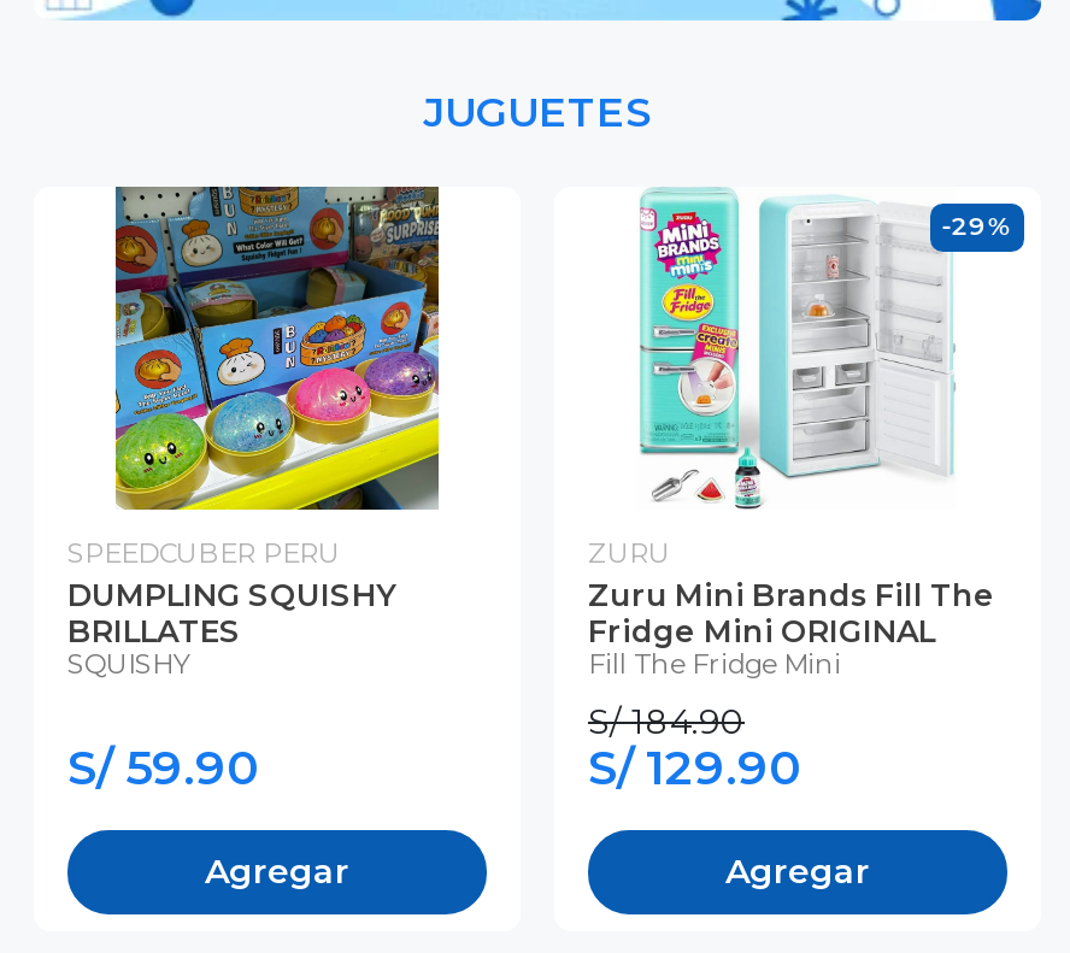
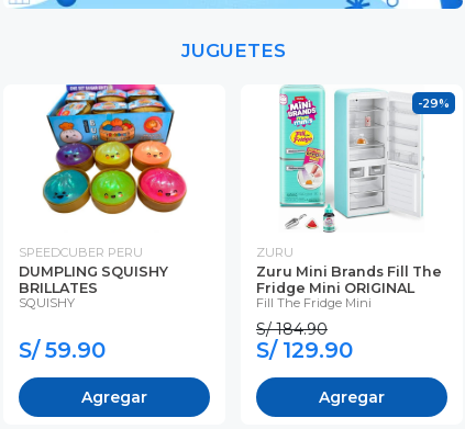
[113,183,441,513] [image] -> [41,83,188,233] [image]

